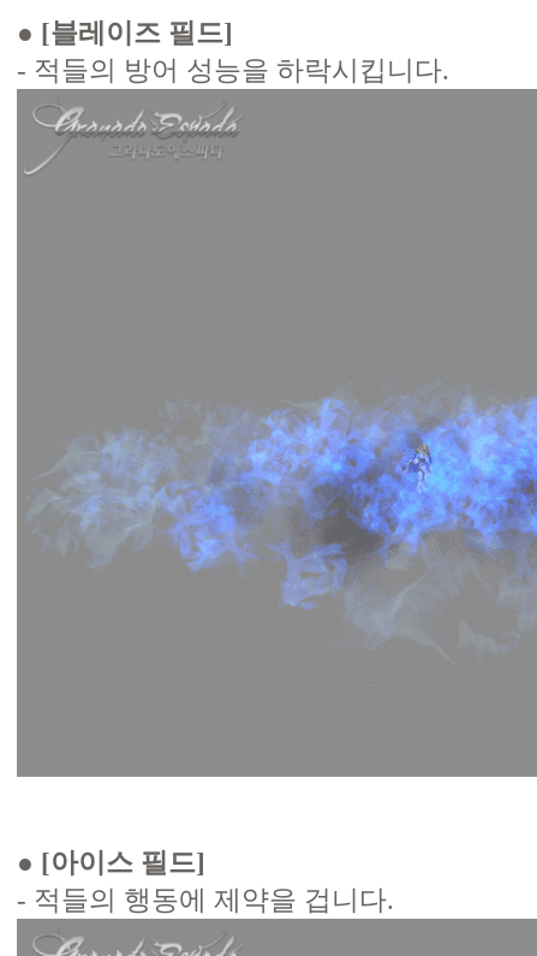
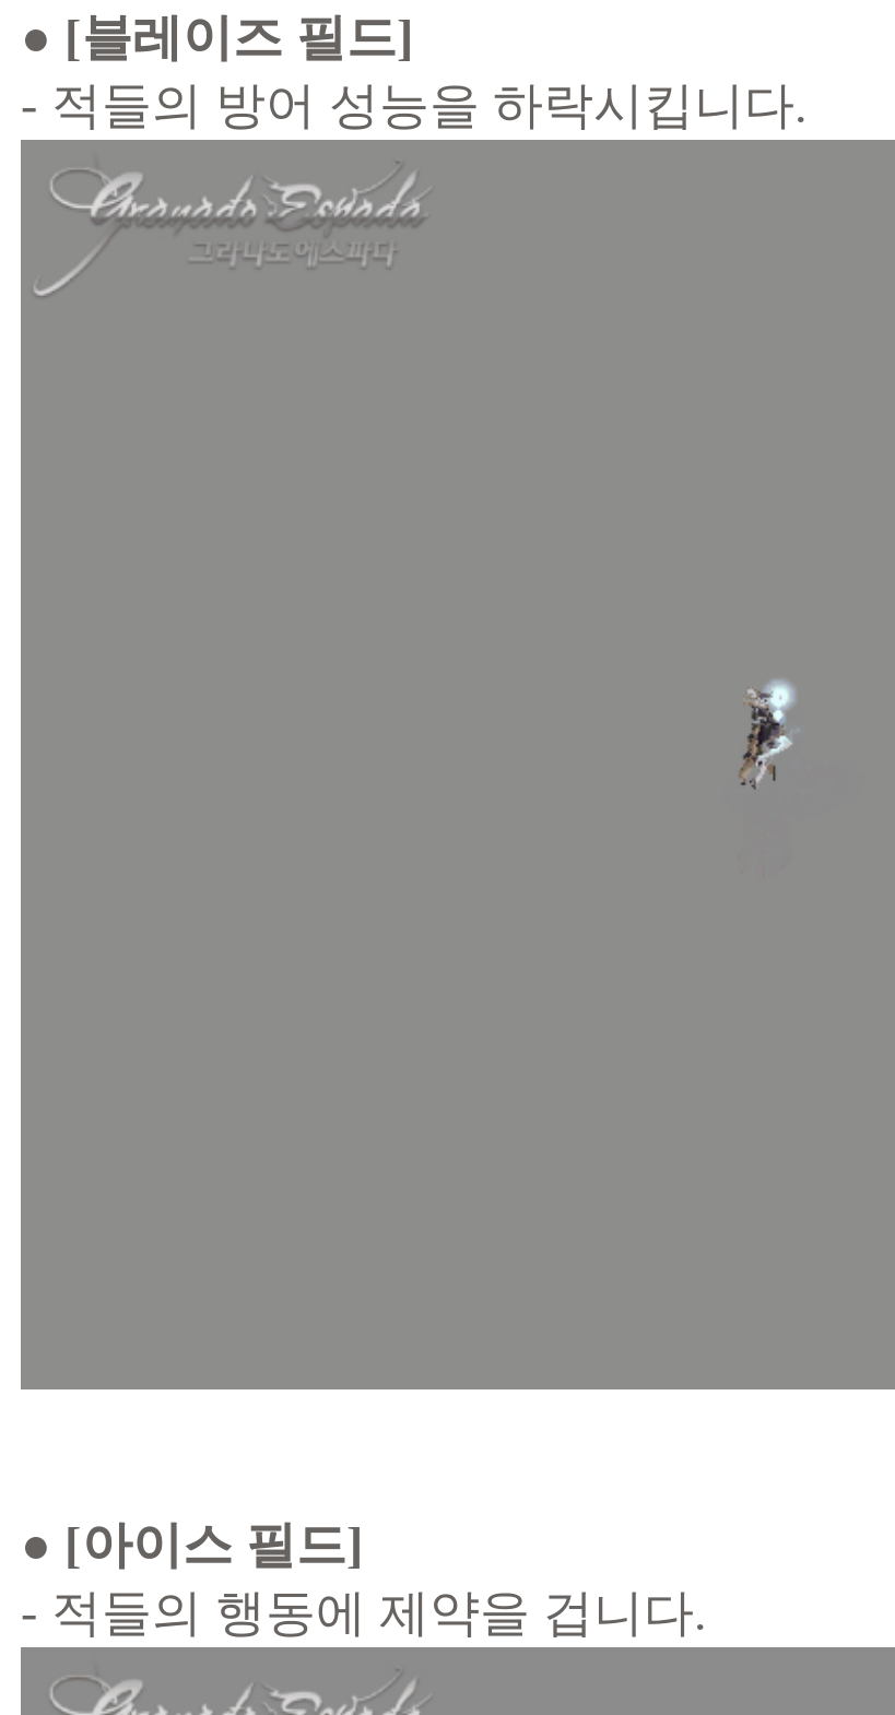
[29,387,533,652] [image] -> none

